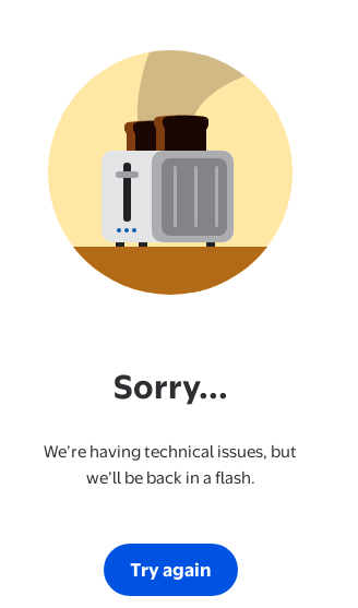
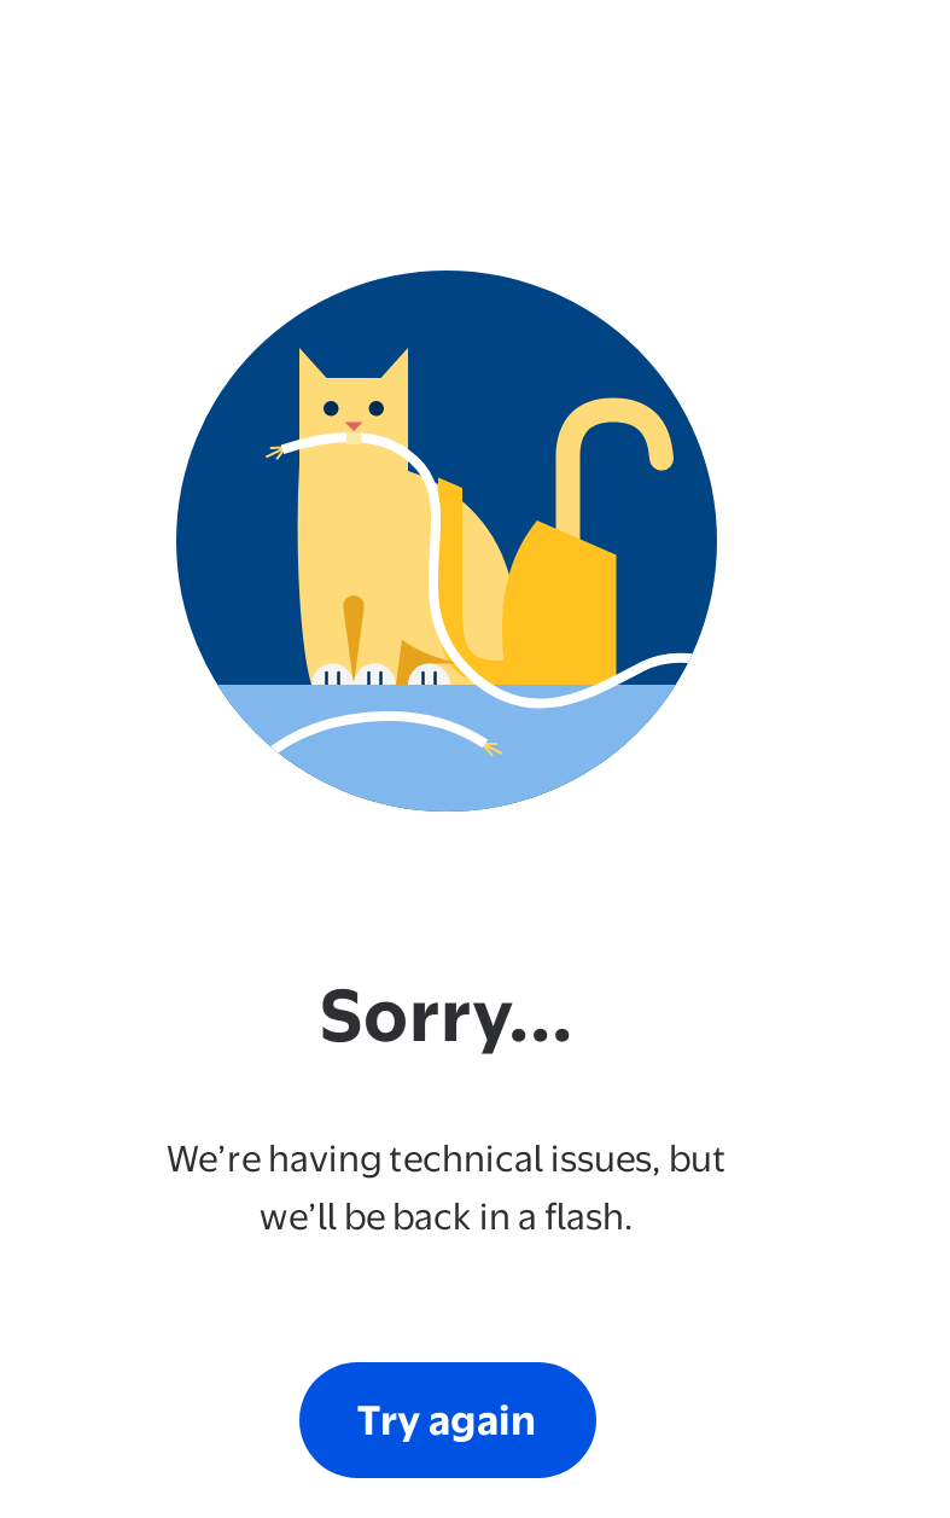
[48,50,293,296] [image] -> [174,268,719,814] [image]

